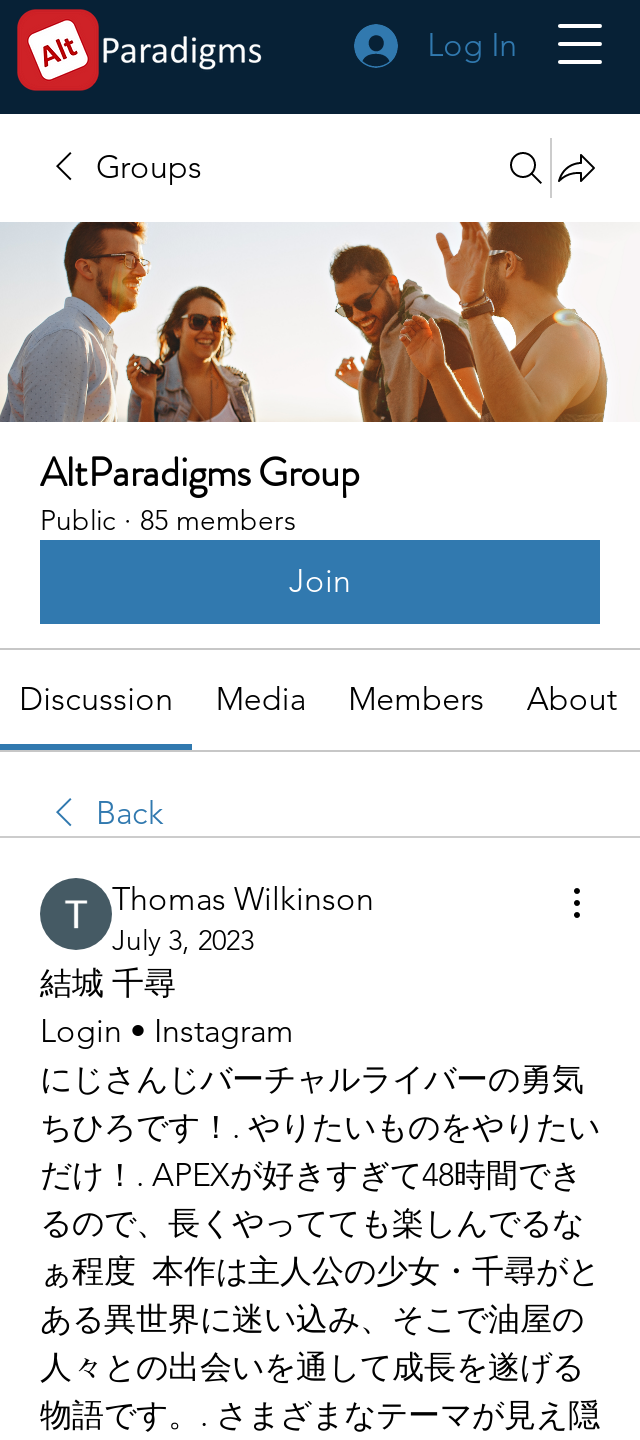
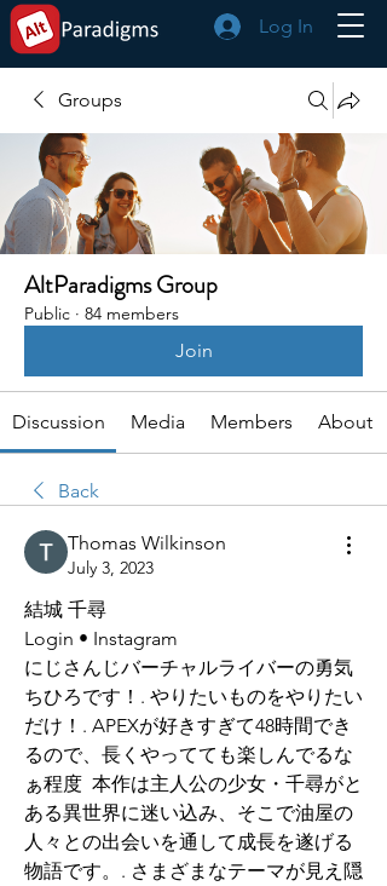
[40,502,296,538] Public · 85 members -> [24,303,179,324] Public · 84 members

